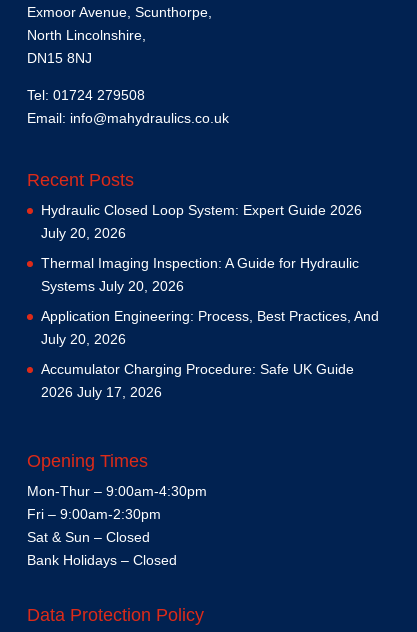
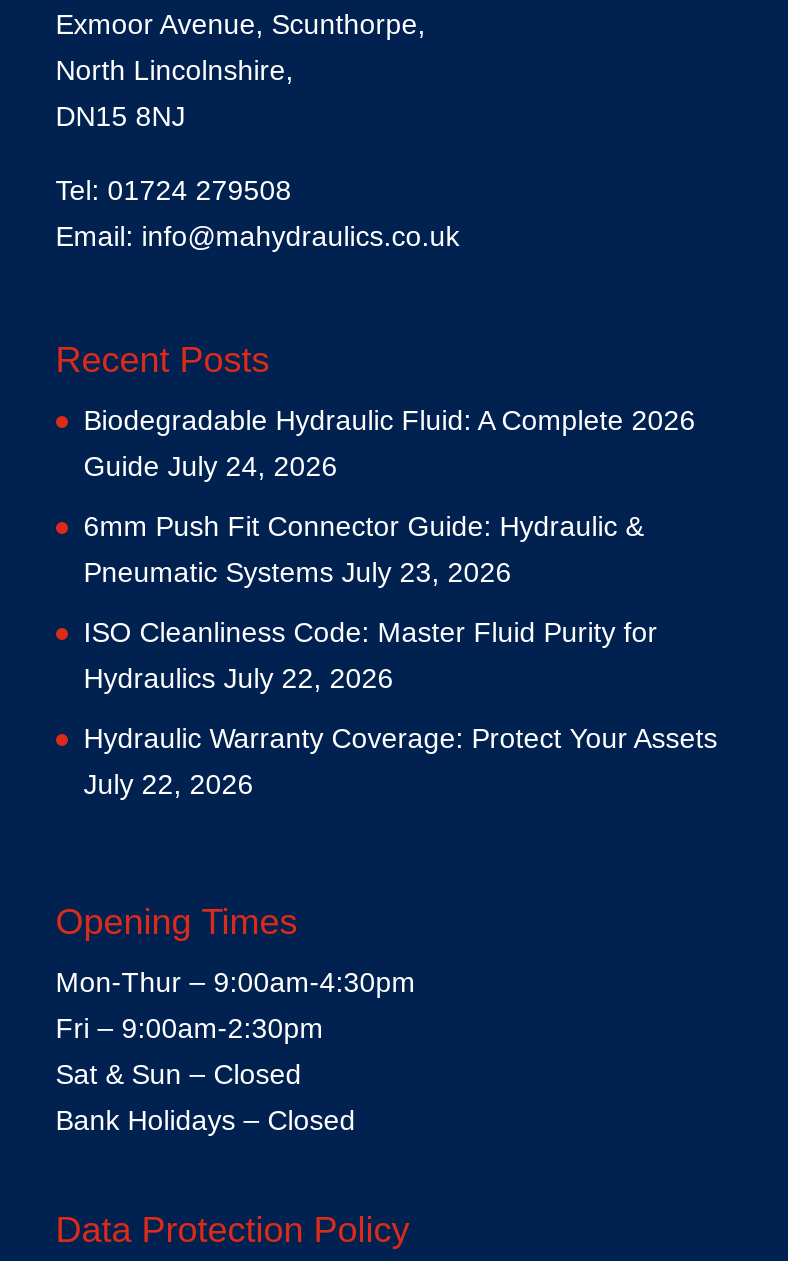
[41,202,362,241] Hydraulic Closed Loop System: Expert Guide 2026 | July 20, 2026 -> [84,404,696,482] Biodegradable Hydraulic Fluid: A Complete 2026 | Guide July 24, 2026
[41,255,359,294] Thermal Imaging Inspection: A Guide for Hydraulic | Systems July 20, 2026 -> [84,510,644,588] 6mm Push Fit Connector Guide: Hydraulic & | Pneumatic Systems July 23, 2026
[41,308,379,347] Application Engineering: Process, Best Practices, And | July 20, 2026 -> [84,616,658,694] ISO Cleanliness Code: Master Fluid Purity for | Hydraulics July 22, 2026
[41,361,354,400] Accumulator Charging Procedure: Safe UK Guide | 2026 July 17, 2026 -> [84,722,718,800] Hydraulic Warranty Coverage: Protect Your Assets | July 22, 2026

